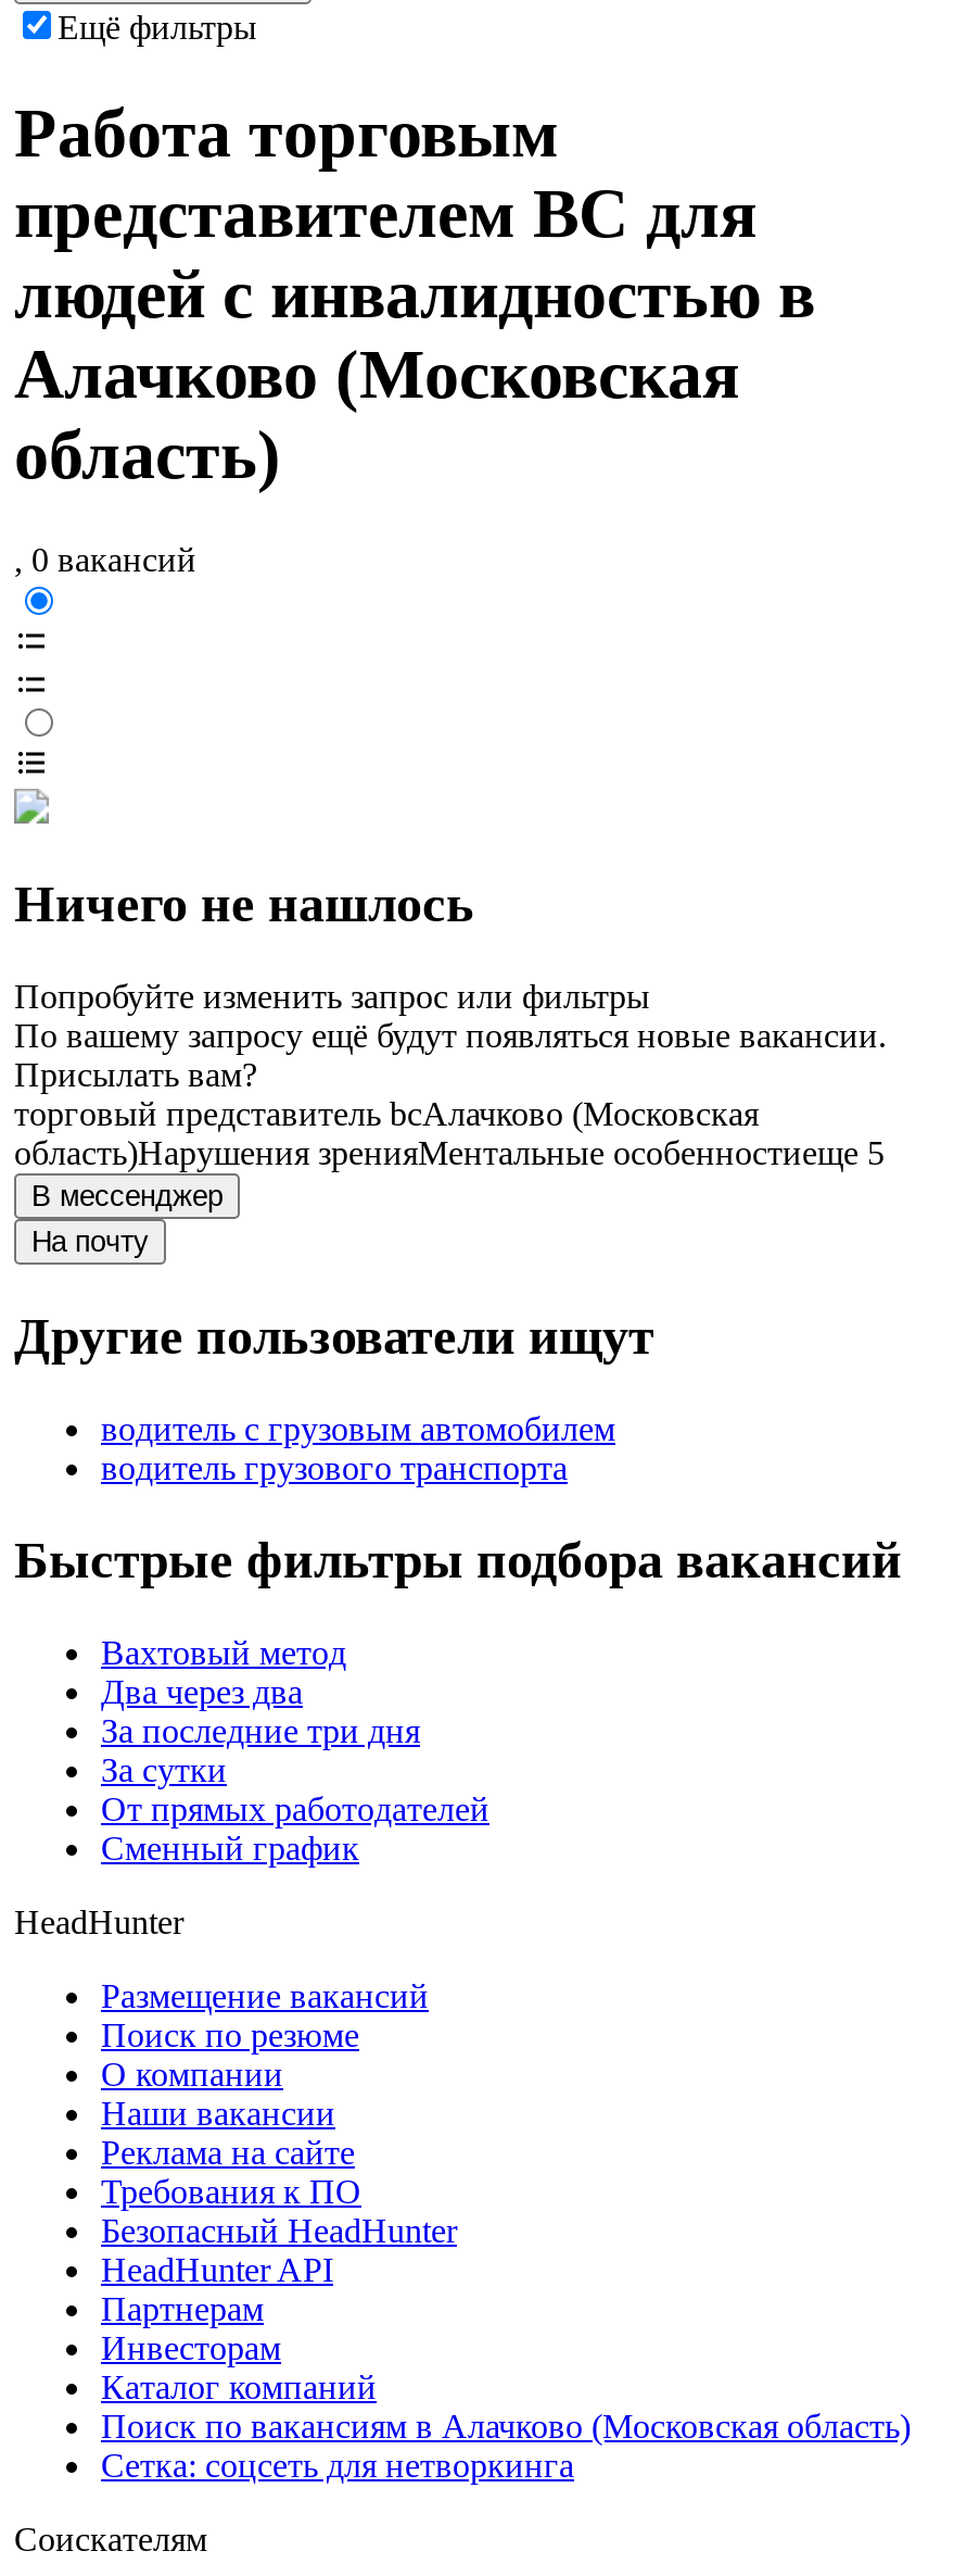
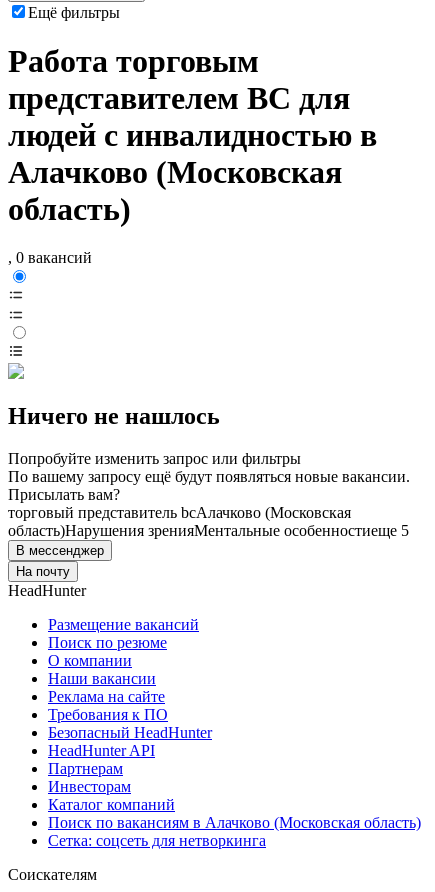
[14,1309,902,1866] Другие пользователи ищут | водитель с грузовым автомобилем | водитель грузового транспорта | Быстрые фильтры подбора вакансий | Вахтовый метод | Два через два | За последние три дня | За сутки | От прямых работодателей | Сменный график -> none

